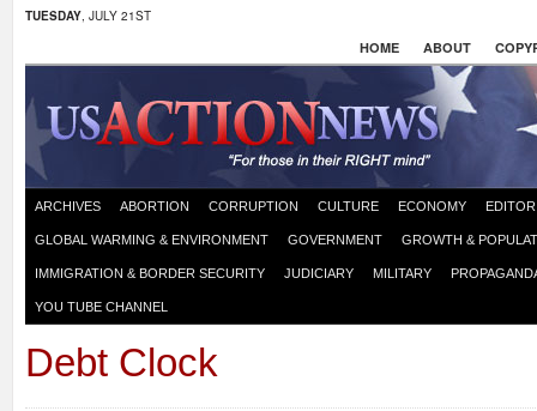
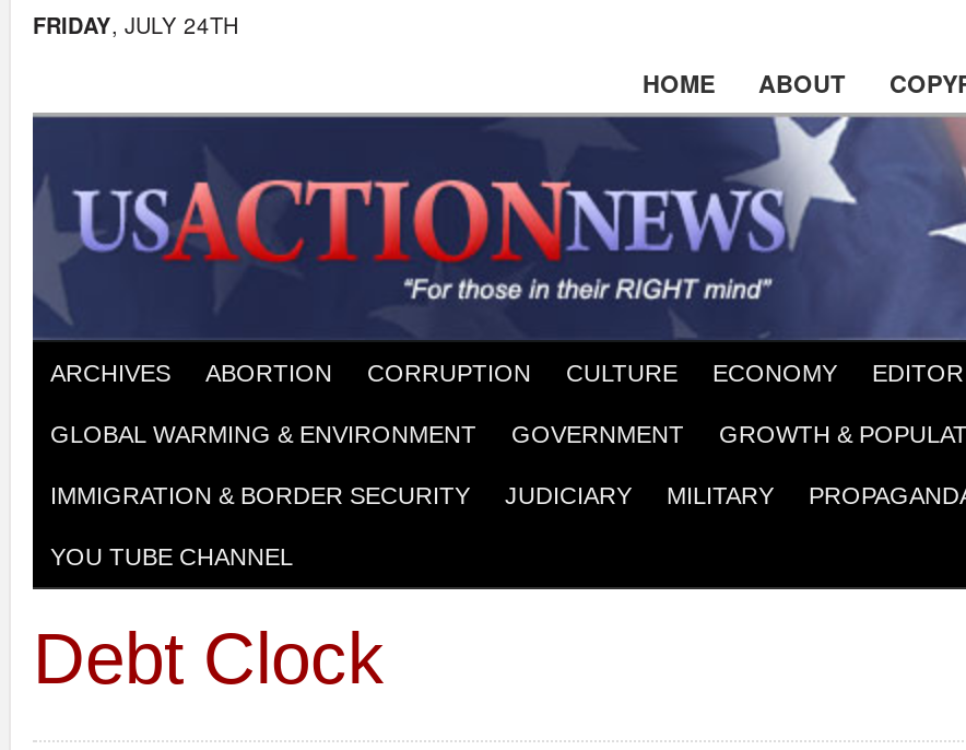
[25,7,151,24] TUESDAY, JULY 21ST -> [33,10,238,40] FRIDAY, JULY 24TH

